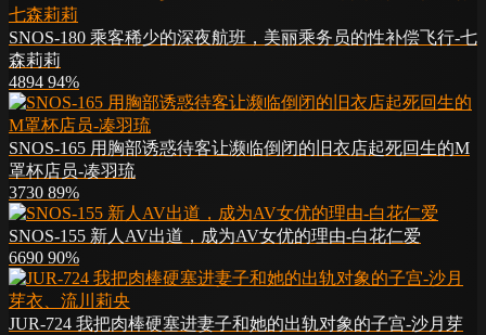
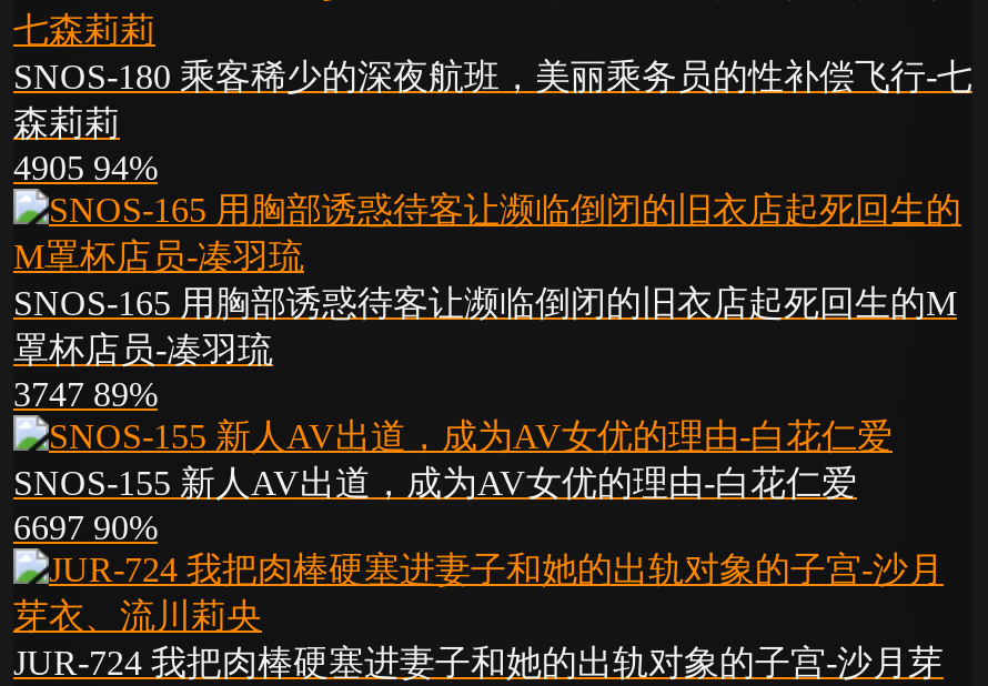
[9,73,79,91] 4894 94% -> [13,149,158,186] 4905 94%
[9,183,79,202] 3730 89% -> [13,375,158,413] 3747 89%
[9,248,79,267] 6690 90% -> [13,508,158,546] 6697 90%

